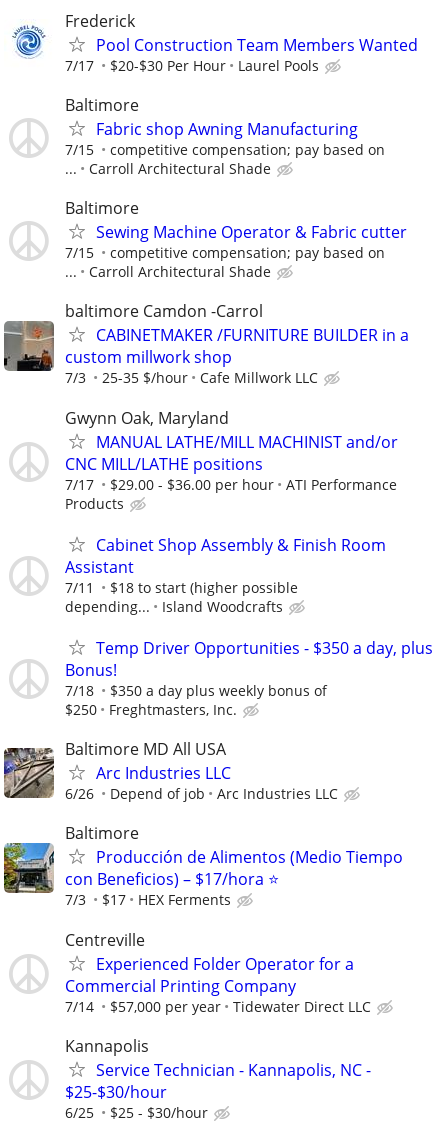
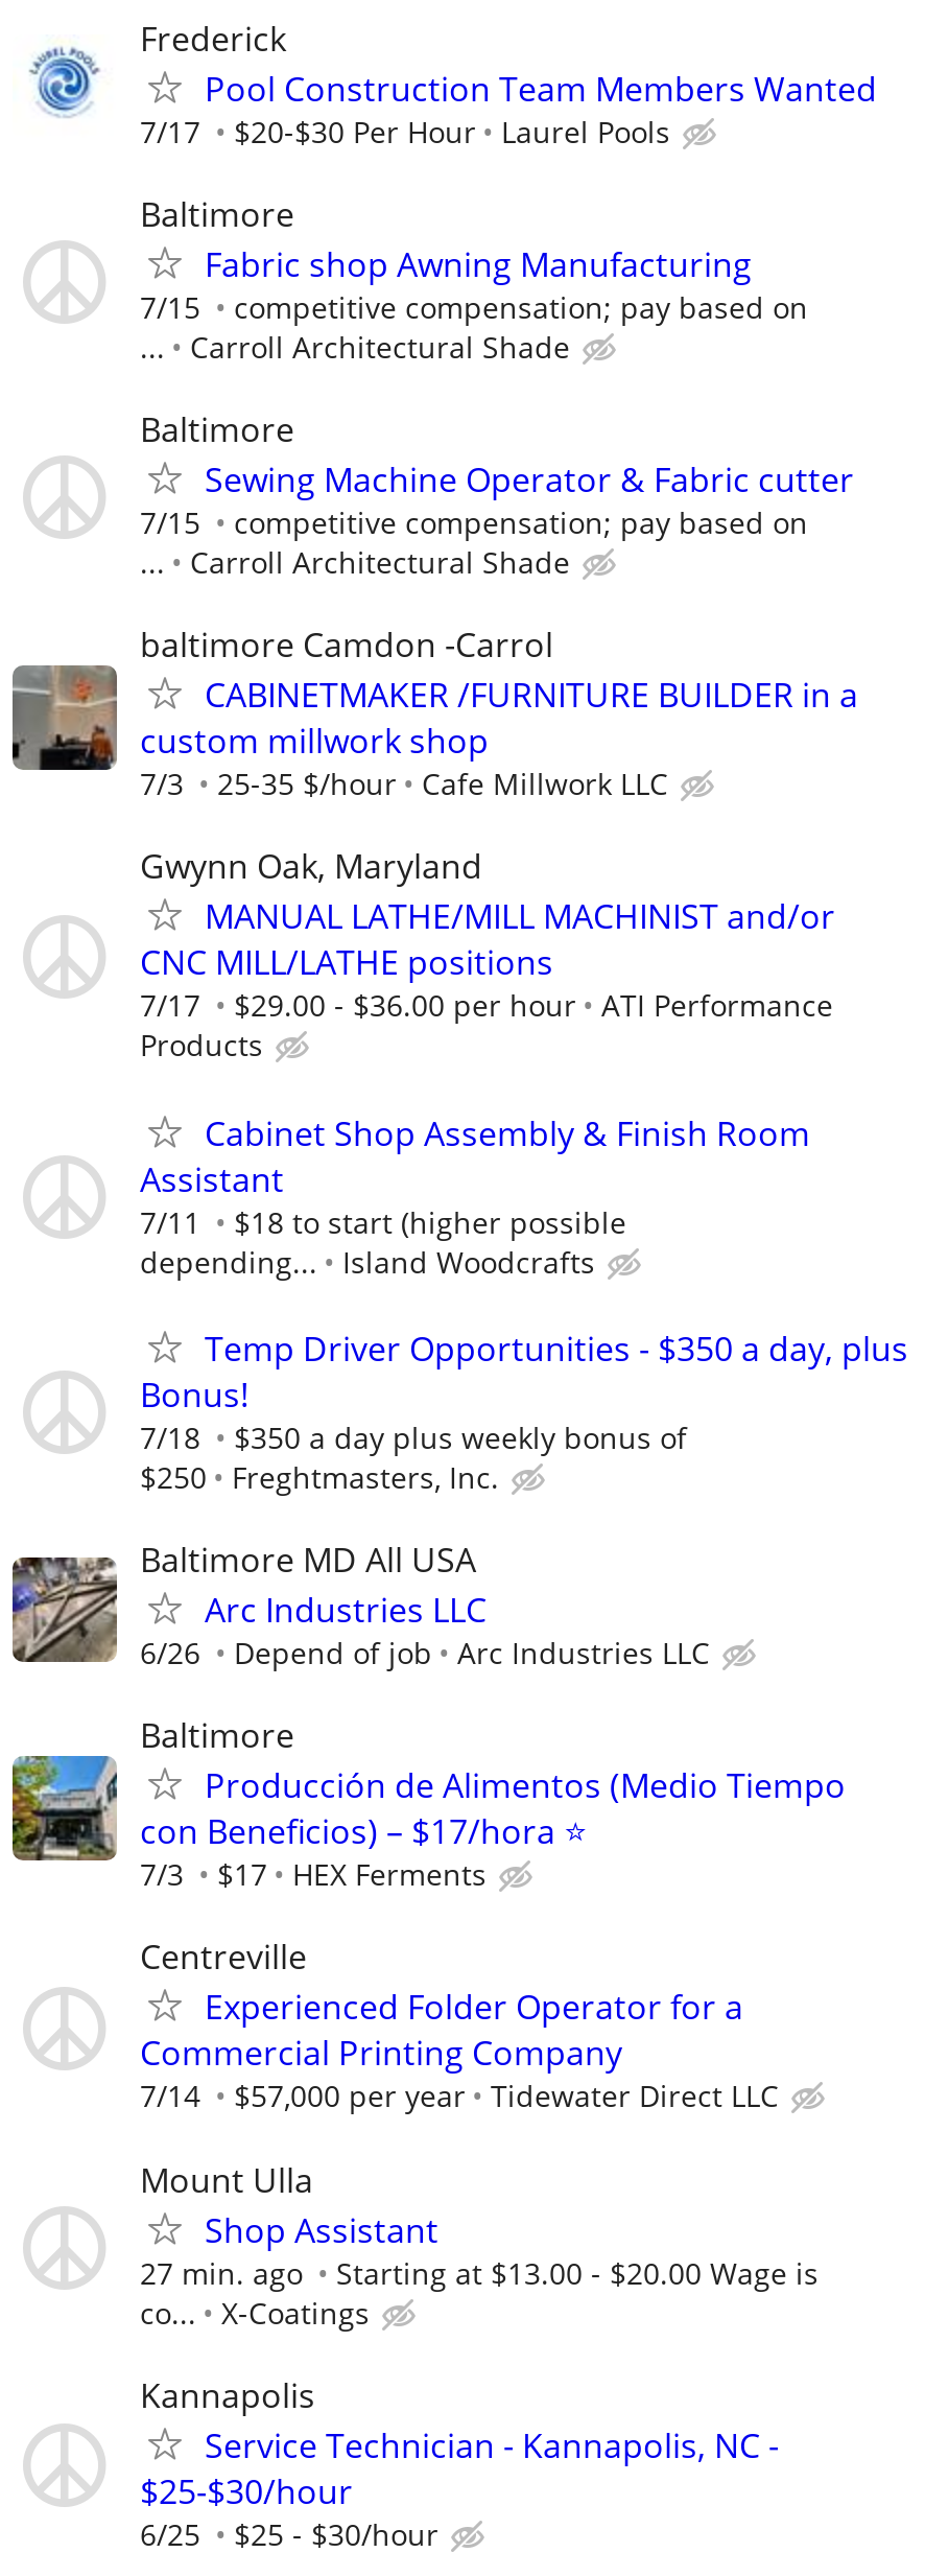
none -> [140,2157,819,2332] Mount Ulla | Shop Assistant | 27 min. ago | Starting at $13.00 - $20.00 Wage is | co... | X-Coatings

